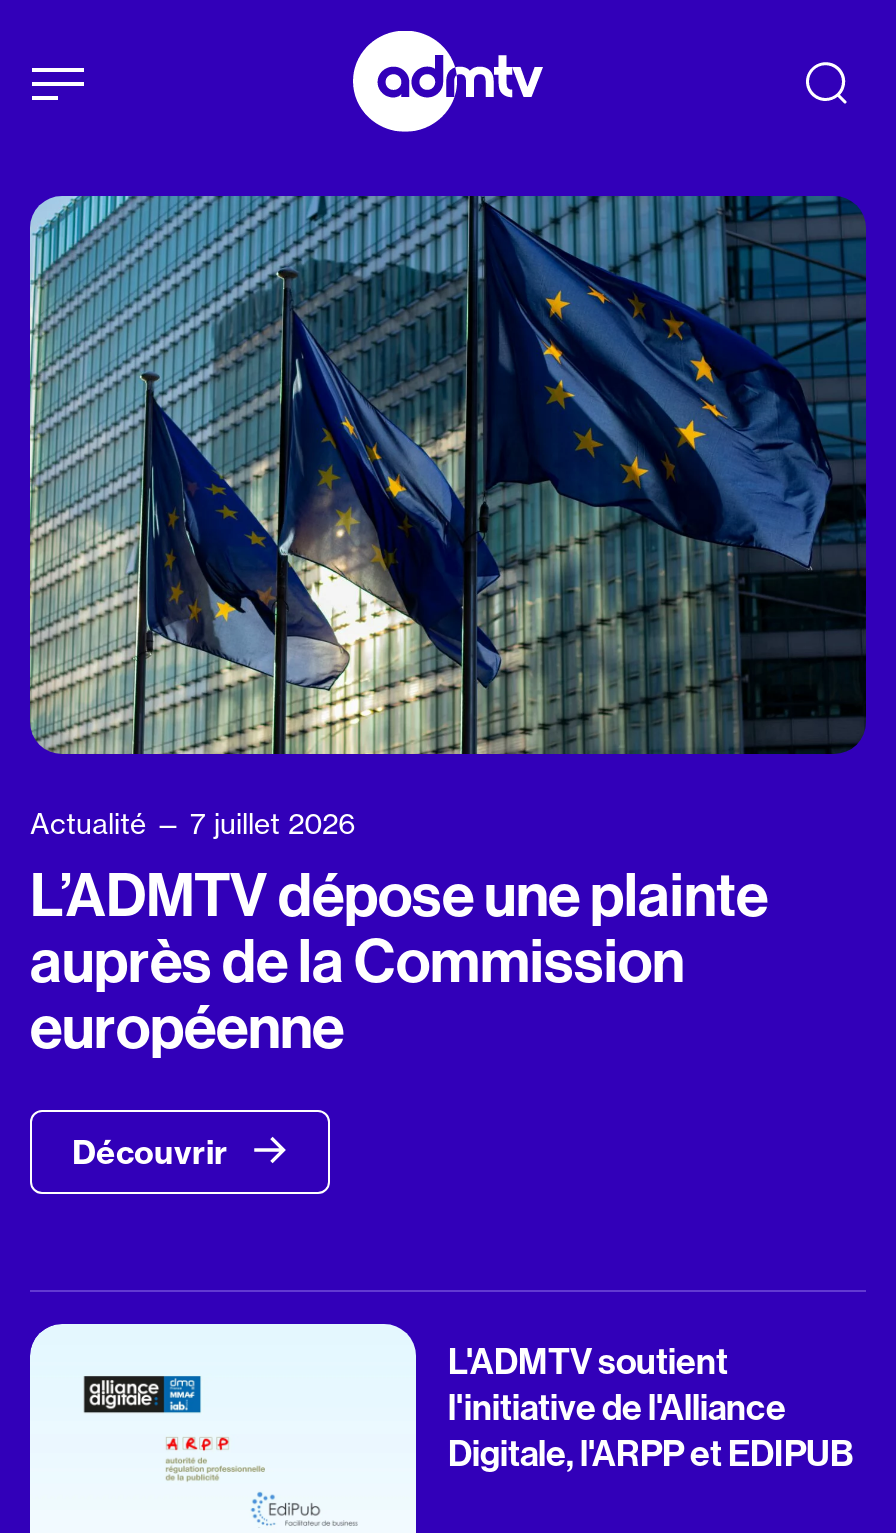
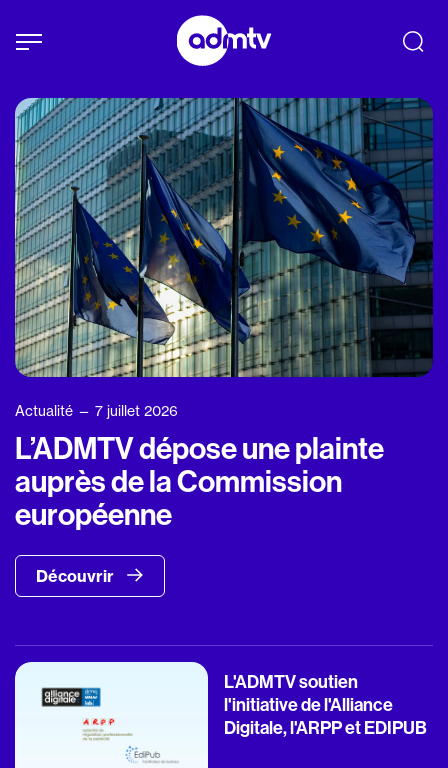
[448,1339,728,1383] L'ADMTV soutient -> [224,670,358,693] L'ADMTV soutien

